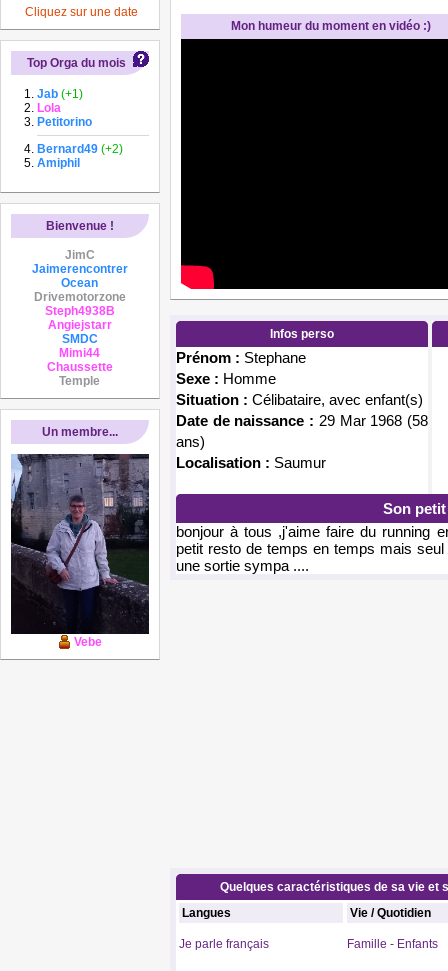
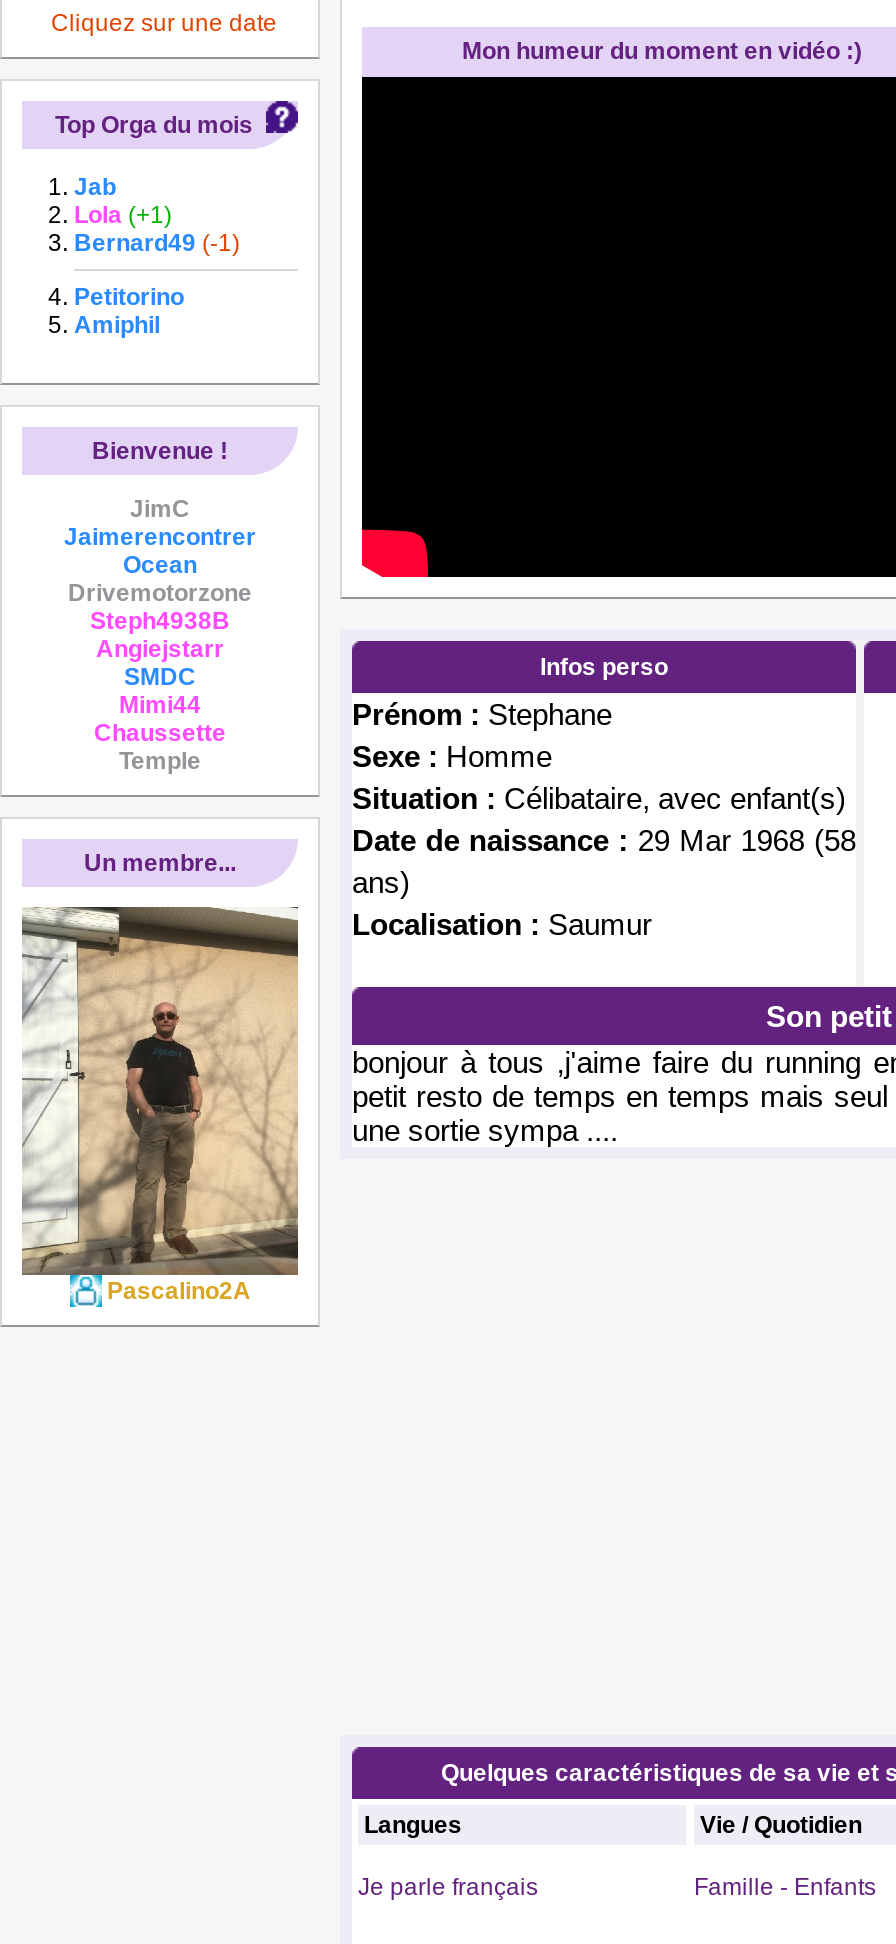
[37,87,83,115] Jab (+1) | Lola -> [74,173,240,257] Jab | Lola (+1) | Bernard49 (-1)
moved [37,115,92,129] -> [74,283,184,311]: Petitorino
[37,142,123,156] Bernard49 (+2) -> none
[3,453,158,660] [image] | Vebe -> [20,907,300,1309] [image] | Pascalino2A

